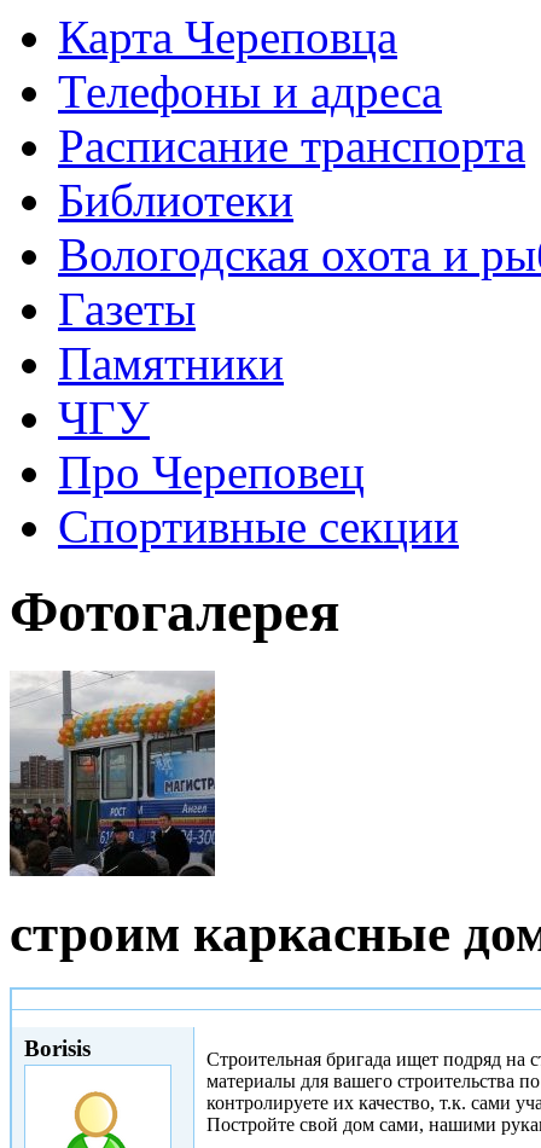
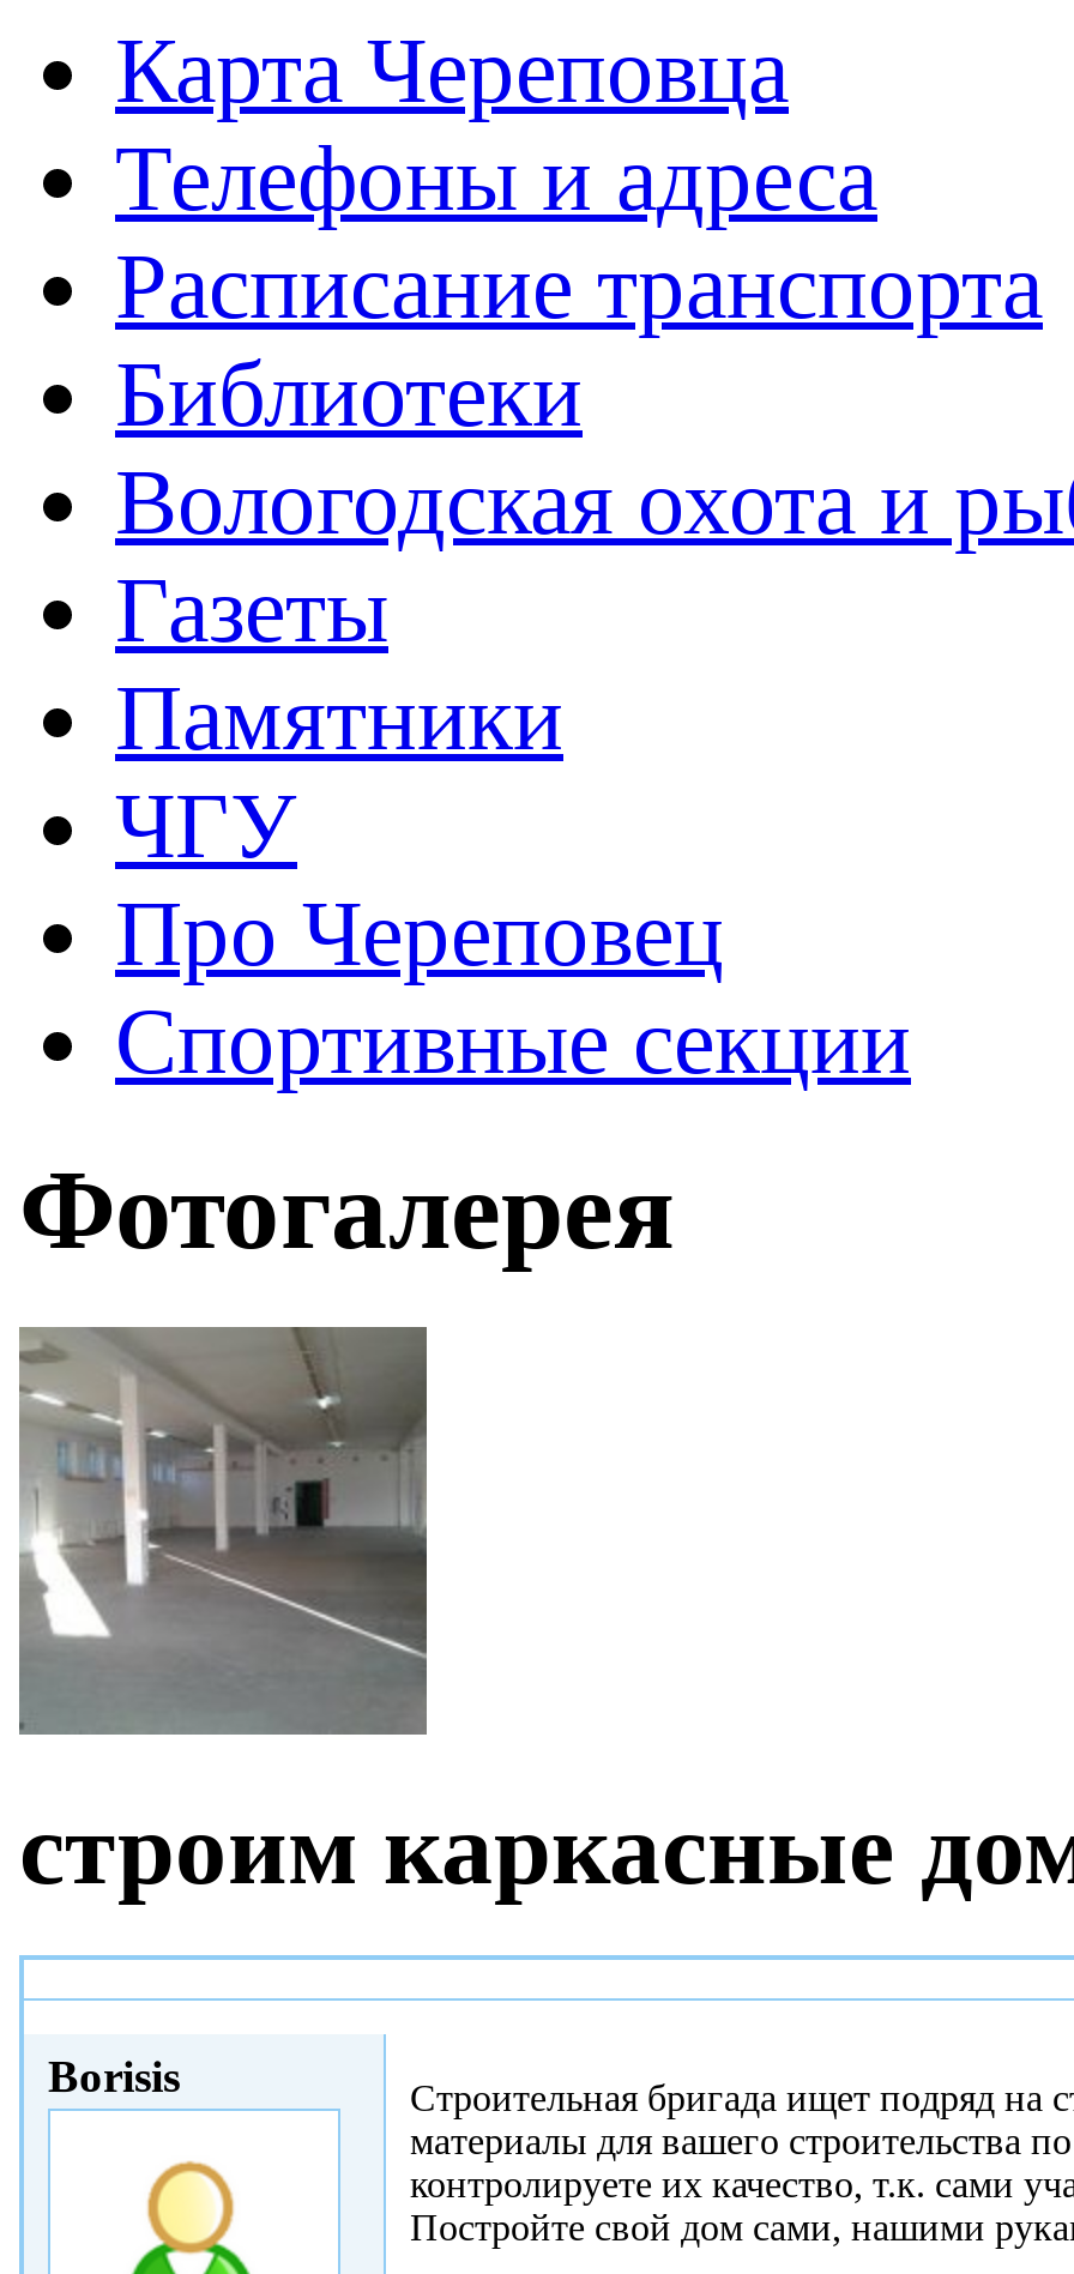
[10,672,215,876] [image] -> [19,1327,427,1735] [image]

